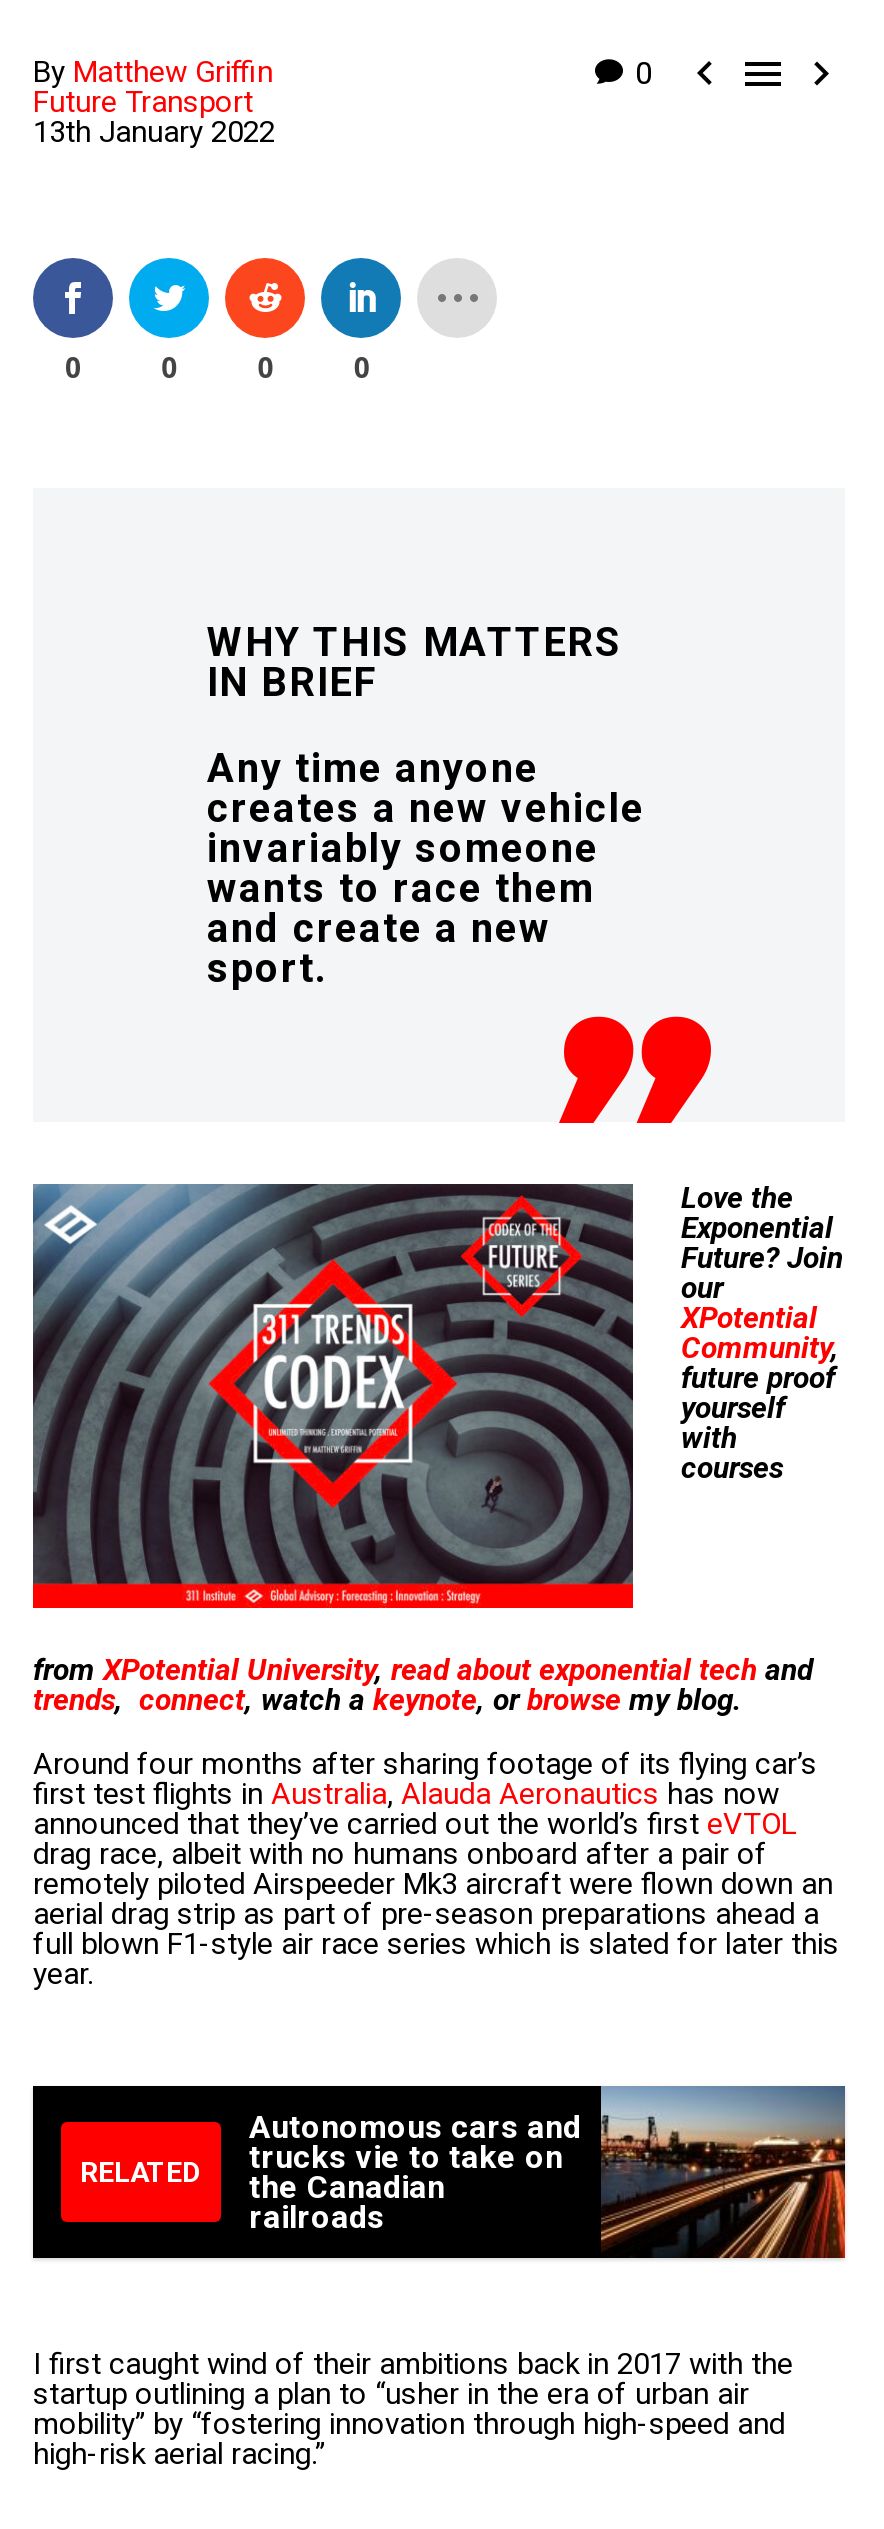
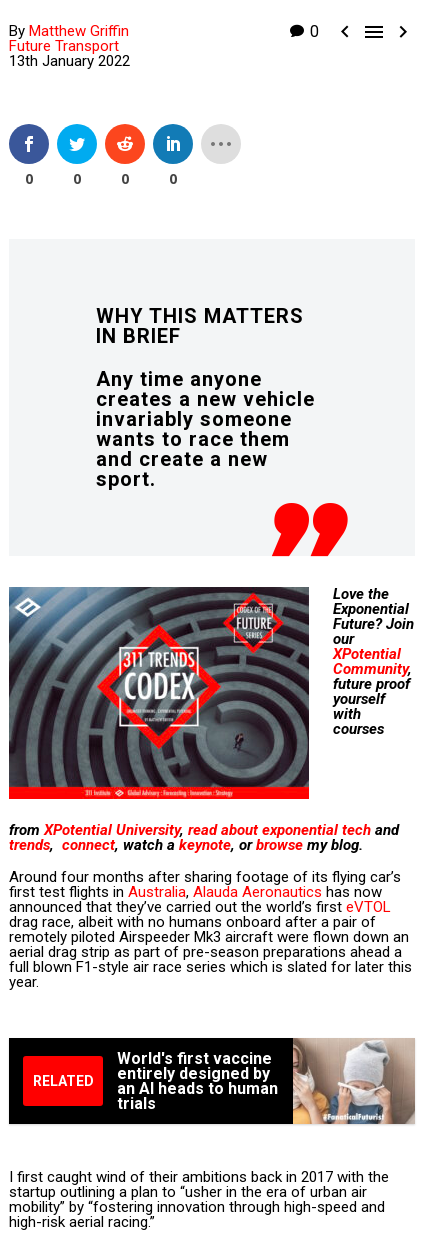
[249,2086,847,2260] [image] | Autonomous cars and | trucks vie to take on | the Canadian | railroads -> [117,1038,415,1125] [image] | World's first vaccine | entirely designed by | an AI heads to human | trials

